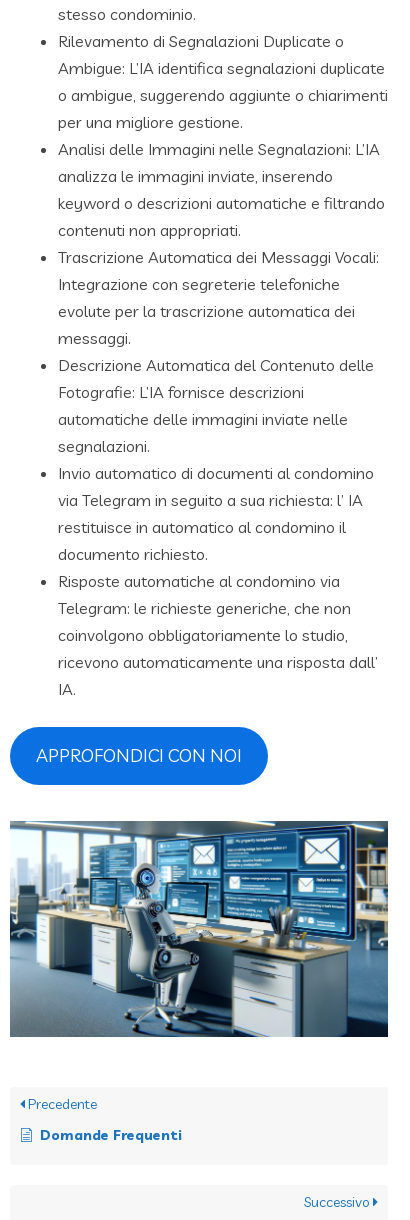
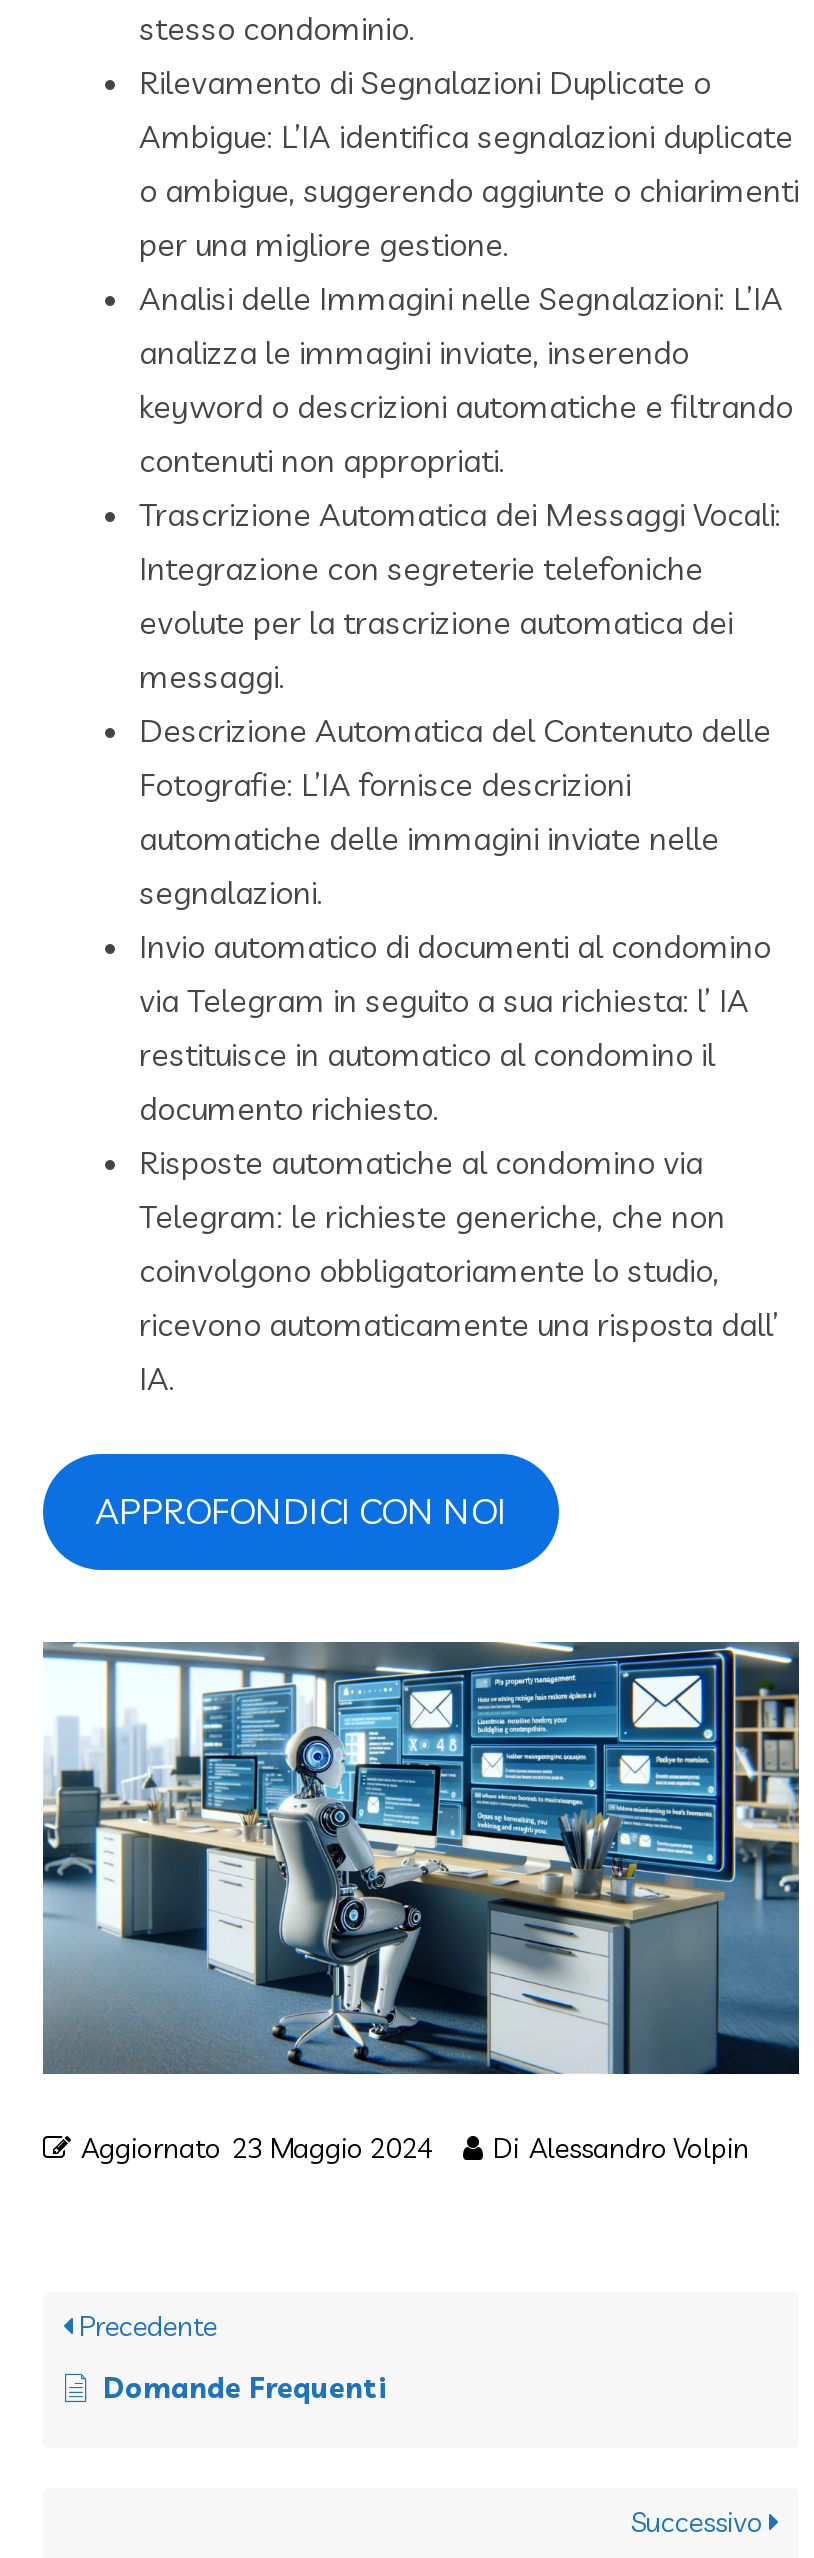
none -> [81,2130,749,2166] Aggiornato 23 Maggio 2024 | Di Alessandro Volpin

